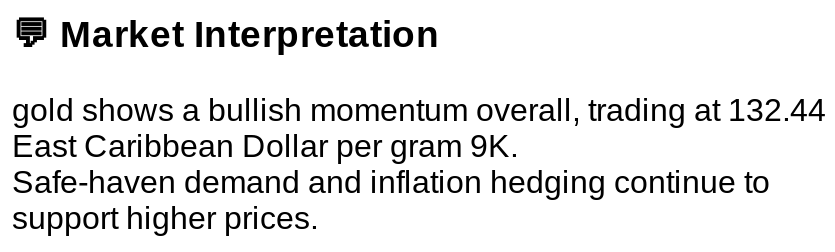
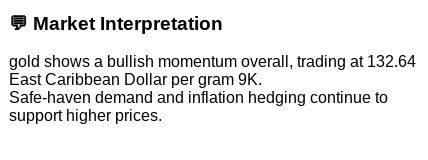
[12,94,826,128] gold shows a bullish momentum overall, trading at 132.44 -> [9,53,416,70] gold shows a bullish momentum overall, trading at 132.64

